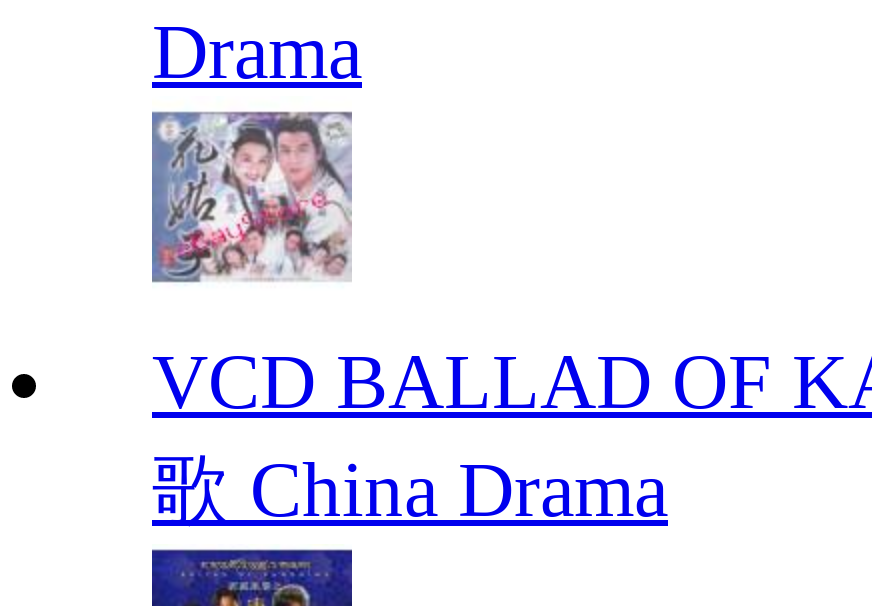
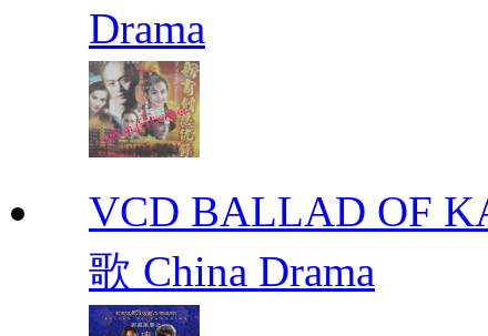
[150,110,352,284] [image] -> [88,60,201,159] [image]

